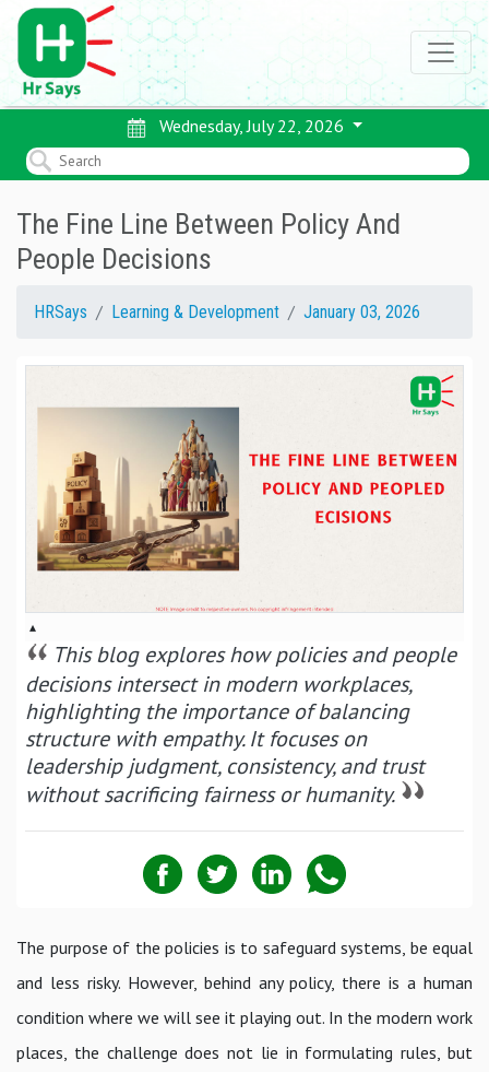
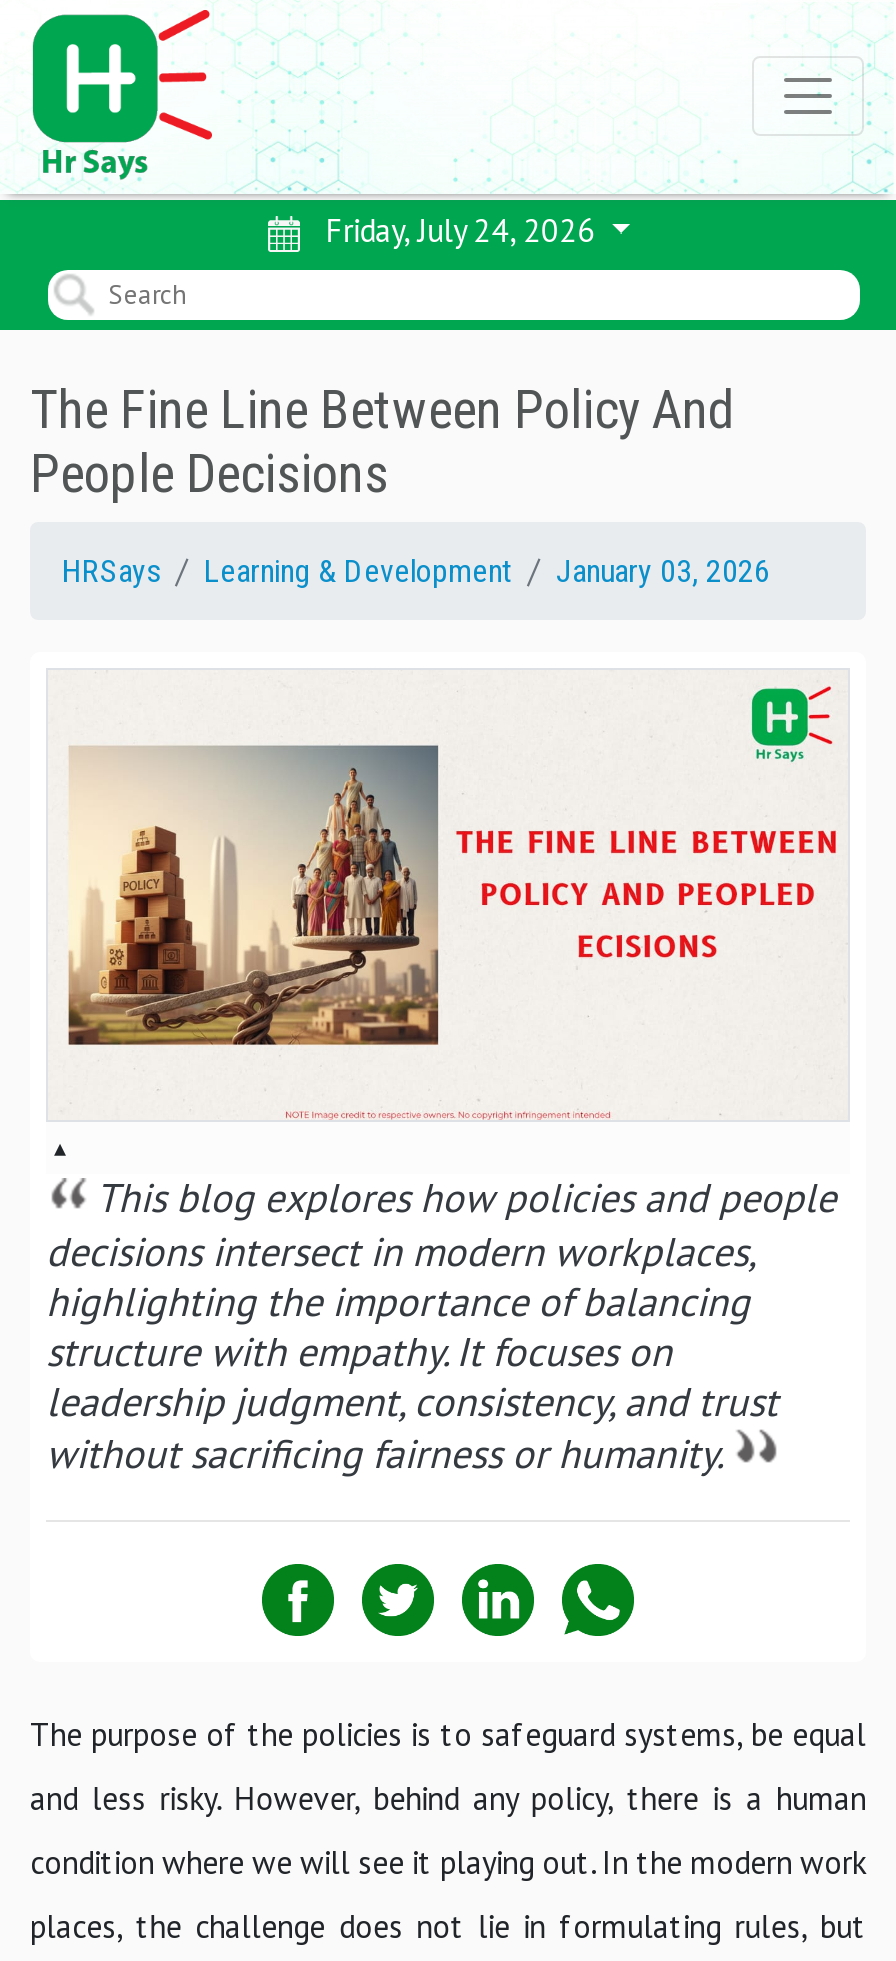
[146,115,348,137] Wednesday, July 22, 2026 -> [301,210,603,250] Friday, July 24, 2026

